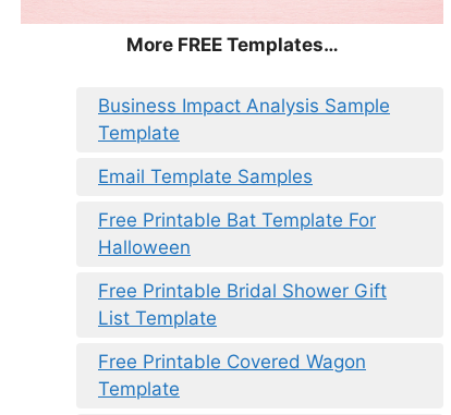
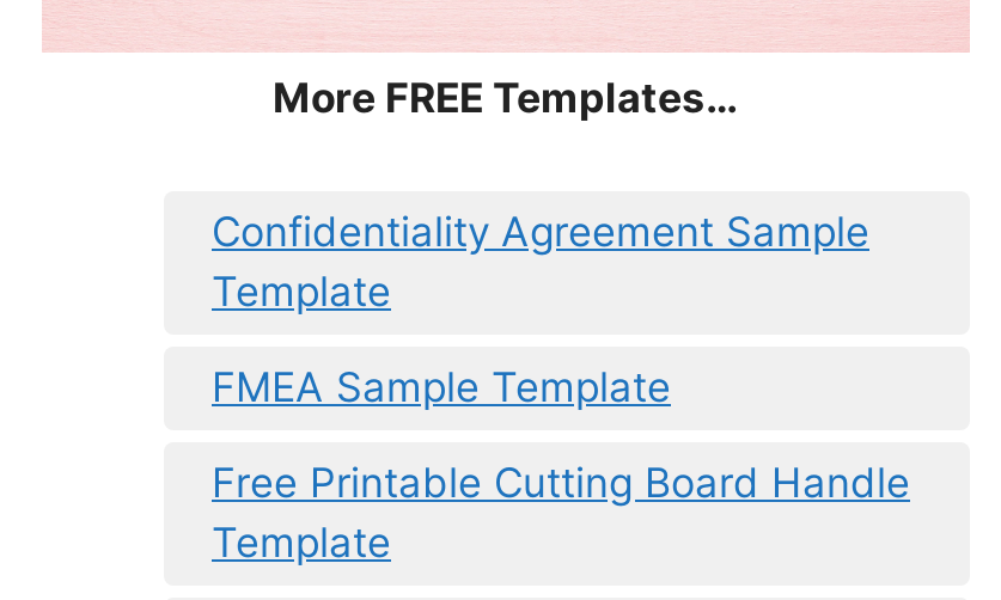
[98,95,390,117] Business Impact Analysis Sample -> [212,208,869,256] Confidentiality Agreement Sample
[98,166,387,373] Email Template Samples | Free Printable Bat Template For | Halloween | Free Printable Bridal Shower Gift | List Template | Free Printable Covered Wagon -> [212,363,910,507] FMEA Sample Template | Free Printable Cutting Board Handle

